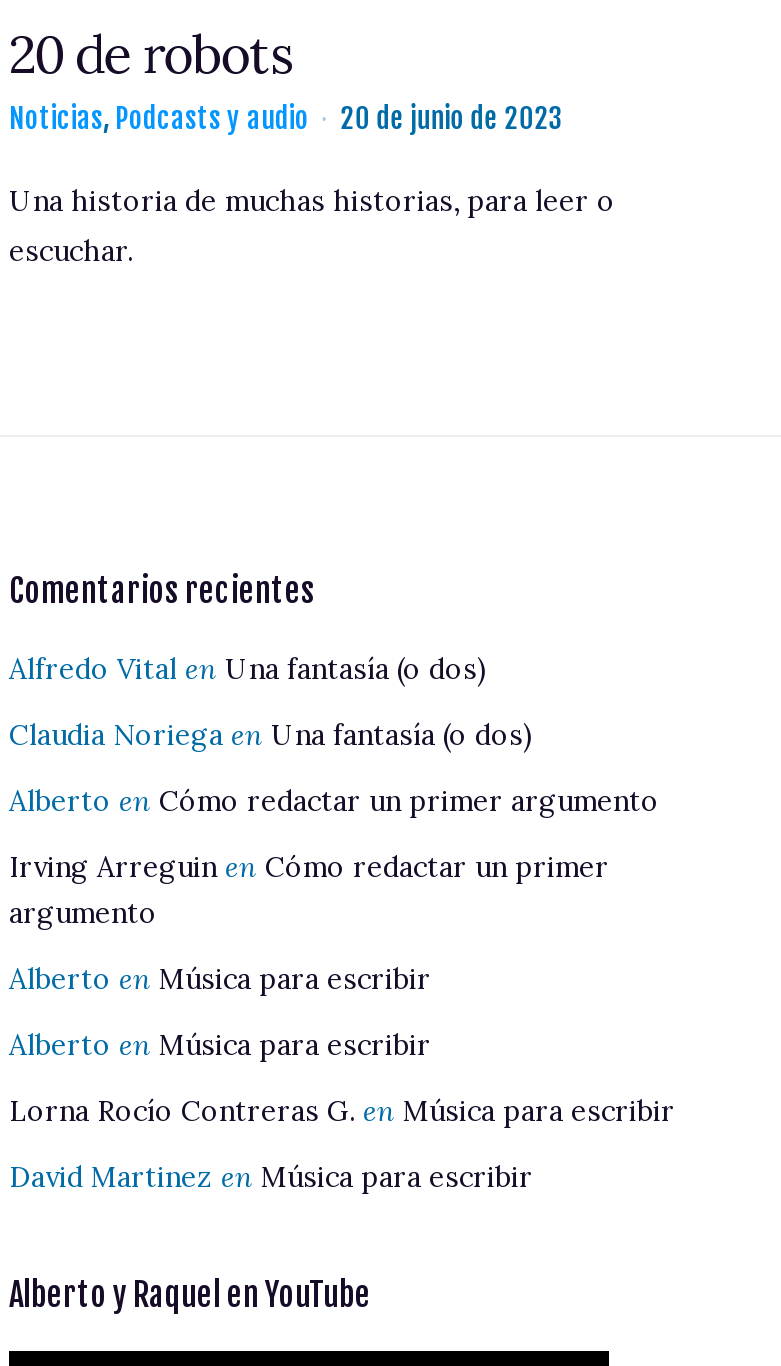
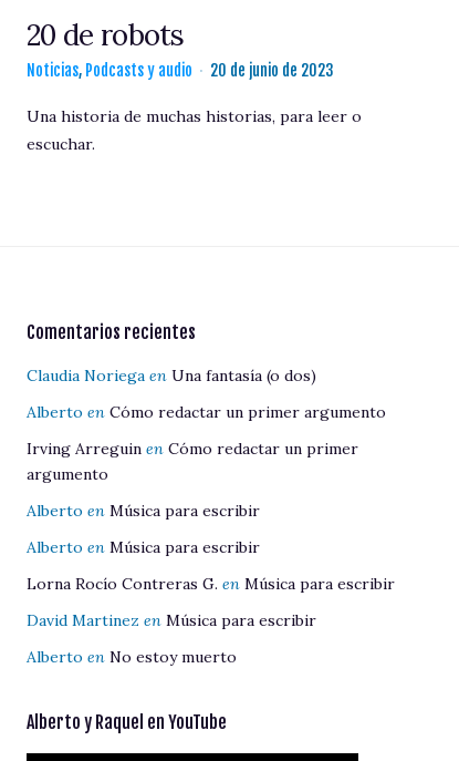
[9,651,487,687] Alfredo Vital en Una fantasía (o dos) -> none
moved [9,717,675,1195] -> [27,365,395,630]: Claudia Noriega en Una fantasía (o dos) | Alberto en Cómo redactar un primer argumento | Irving Arreguin en Cómo redactar un primer | argumento | Alberto en Música para escribir | Alberto en Música para escribir | Lorna Rocío Contreras G. en Música para escribir | David Martinez en Música para escribir
none -> [27,647,237,667] Alberto en No estoy muerto

